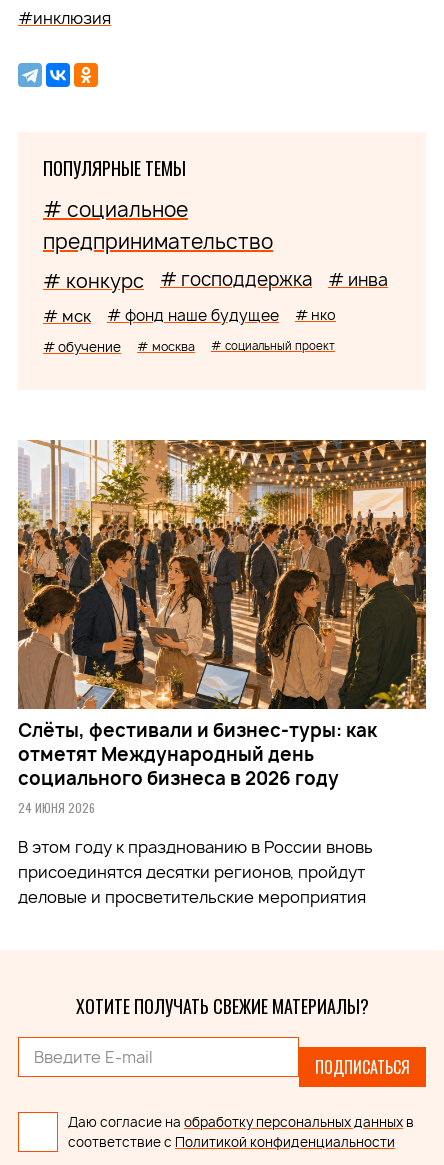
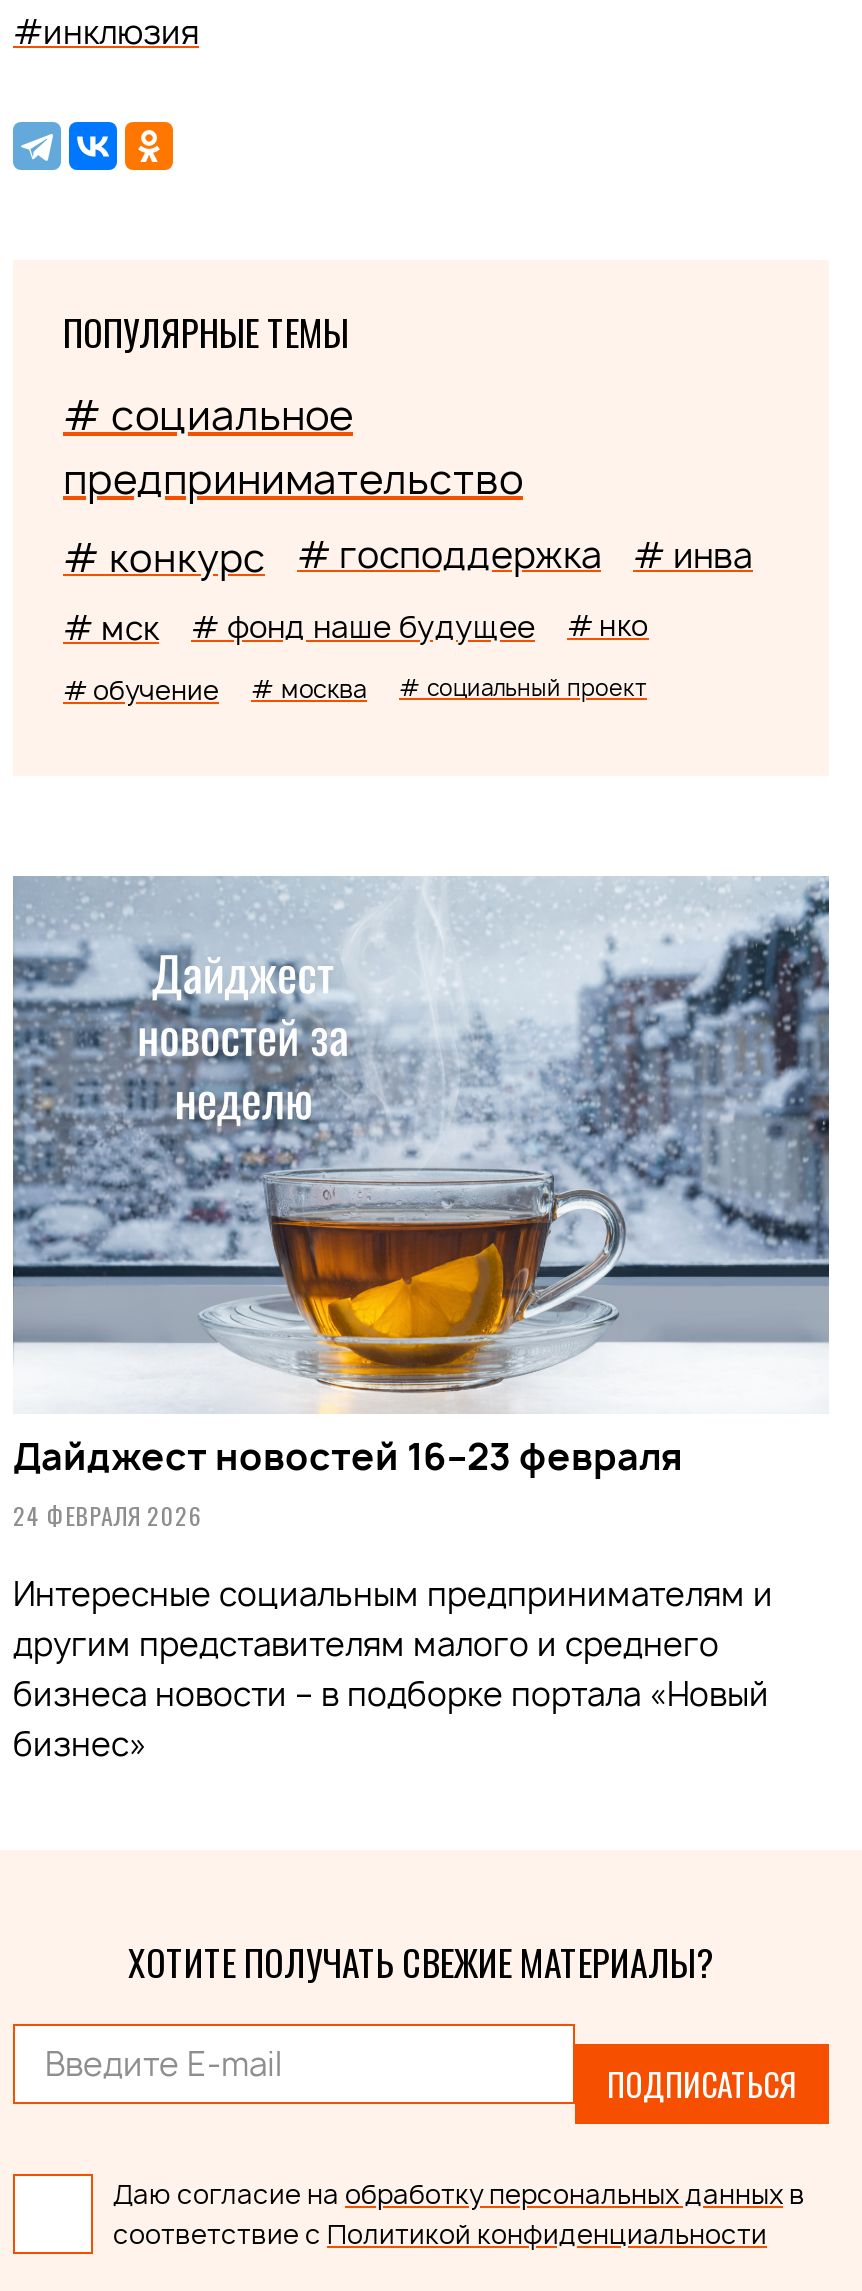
[17,439,427,816] [image] | Слёты, фестивали и бизнес-туры: как | отметят Международный день | социального бизнеса в 2026 году | 24 ИЮНЯ 2026 -> [11,876,831,1533] [image] | Дайджест новостей 16–23 февраля | 24 ФЕВРАЛЯ 2026
[18,836,373,908] В этом году к празднованию в России вновь | присоединятся десятки регионов, пройдут | деловые и просветительские мероприятия -> [13,1573,773,1767] Интересные социальным предпринимателям и | другим представителям малого и среднего | бизнеса новости – в подборке портала «Новый | бизнес»

